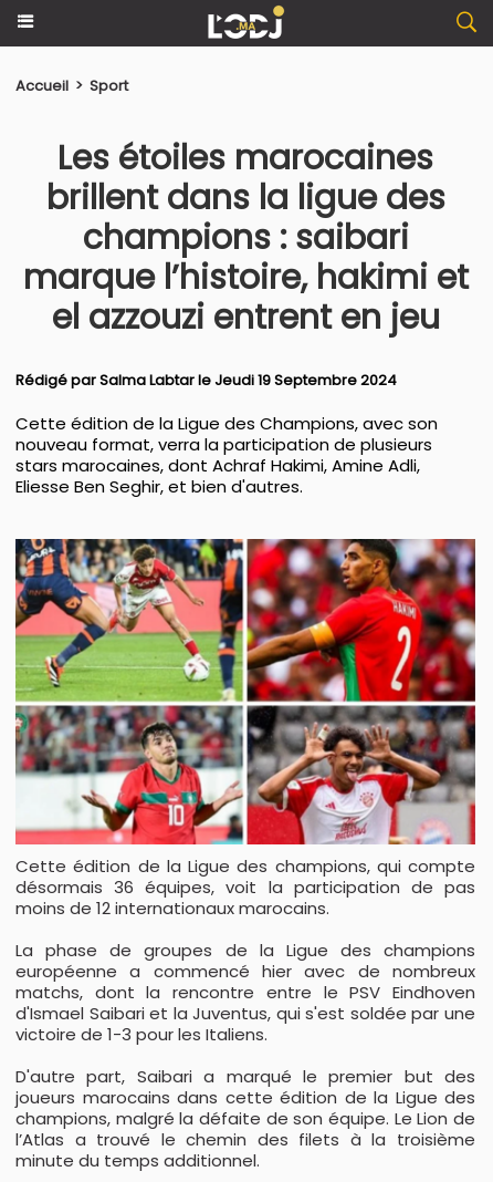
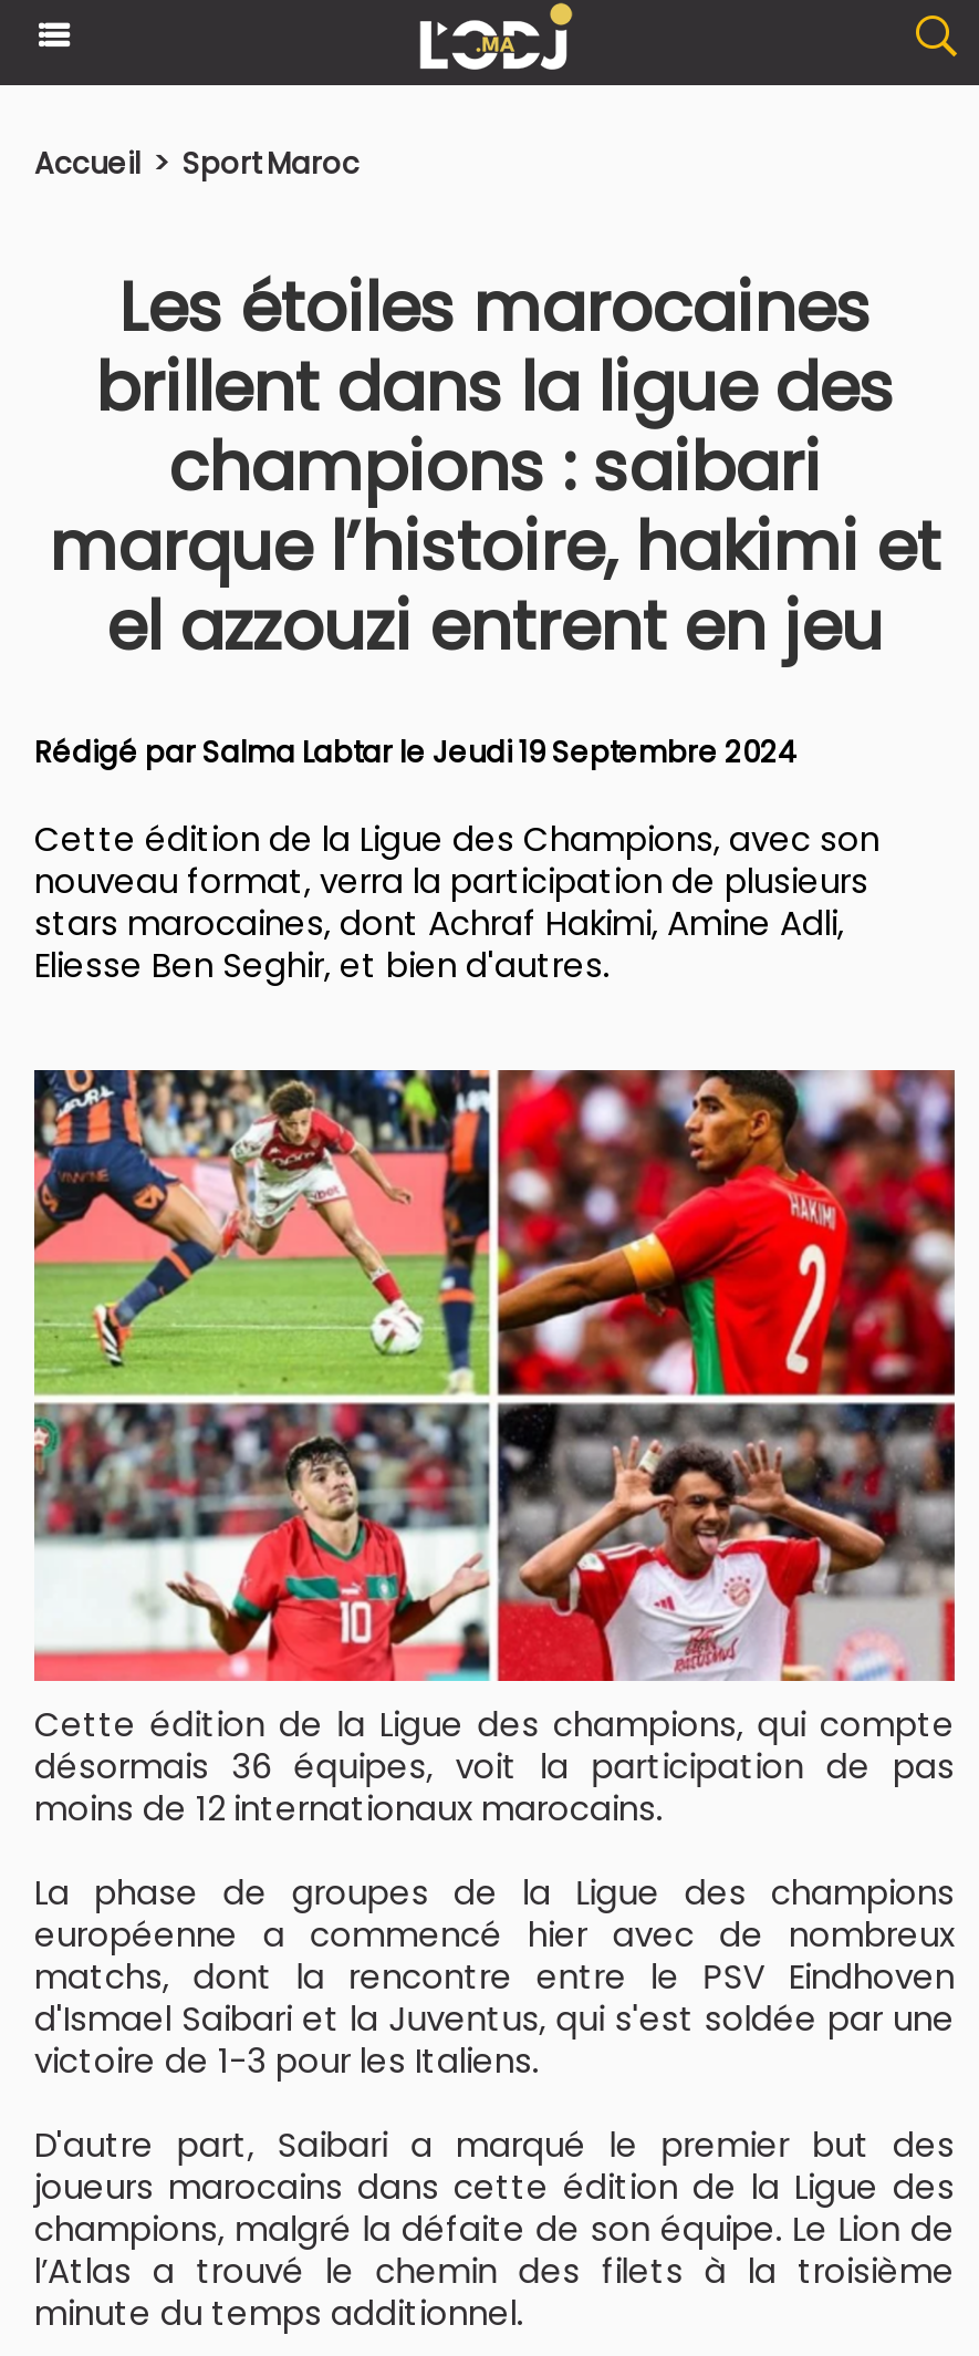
[15,75,128,96] Accueil > Sport -> [34,143,360,185] Accueil > Sport Maroc

